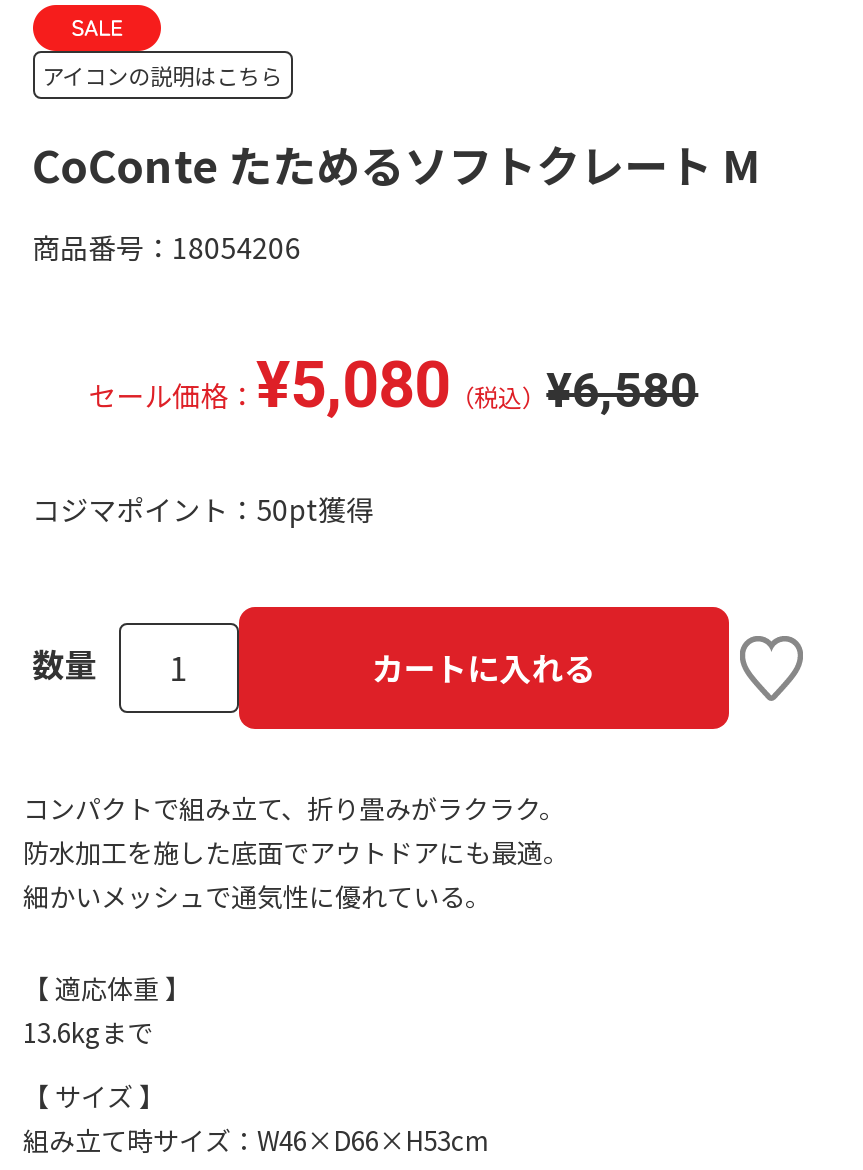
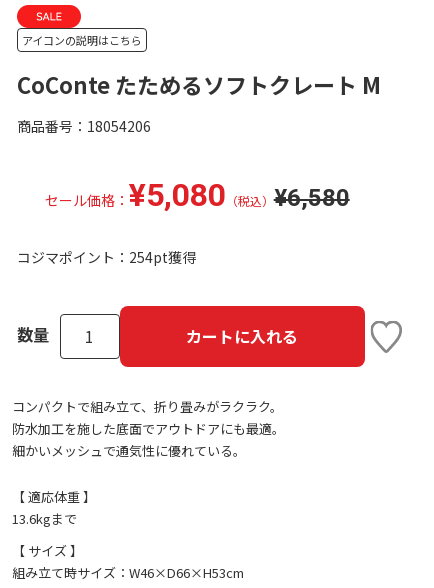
[32,489,374,529] コジマポイント：50pt獲得 -> [17,247,196,267] コジマポイント：254pt獲得

